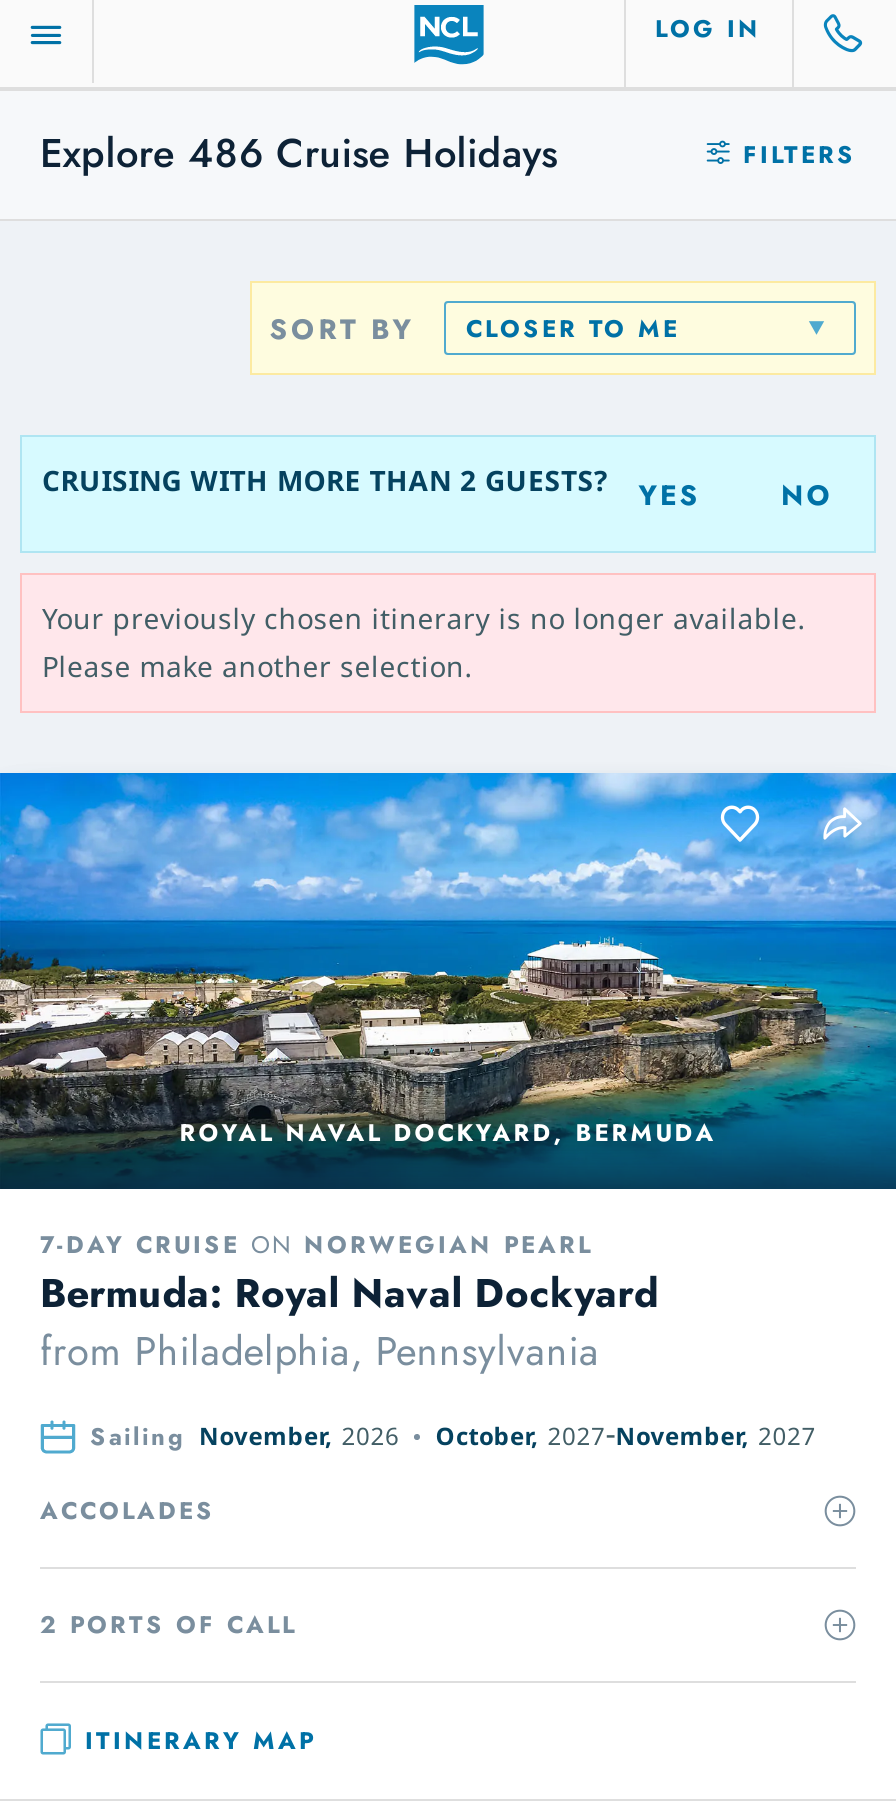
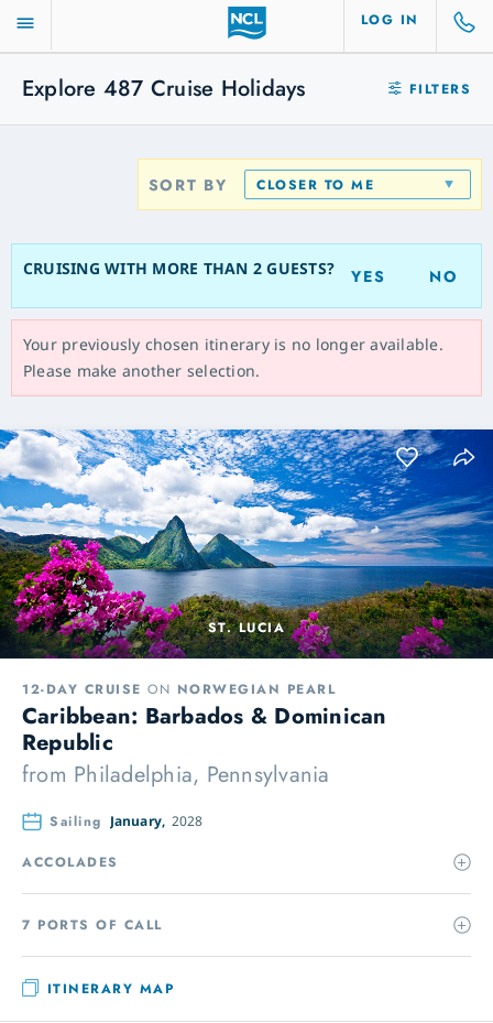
[40,125,558,183] Explore 486 Cruise Holidays -> [22,73,306,105] Explore 487 Cruise Holidays
[6,771,890,1189] [image] | ROYAL NAVAL DOCKYARD, BERMUDA -> [3,428,490,659] [image] | ST. LUCIA
[40,1227,658,1323] 7-DAY CRUISE ON NORWEGIAN PEARL | Bermuda: Royal Naval Dockyard -> [22,679,387,759] 12-DAY CRUISE ON NORWEGIAN PEARL | Caribbean: Barbados & Dominican | Republic
[90,1419,816,1455] Sailing November, 2026 | October, 2027 November, 2027 -> [50,812,203,831] Sailing January, 2028
[40,1607,297,1643] 2 PORTS OF CALL -> [22,915,162,935] 7 PORTS OF CALL

